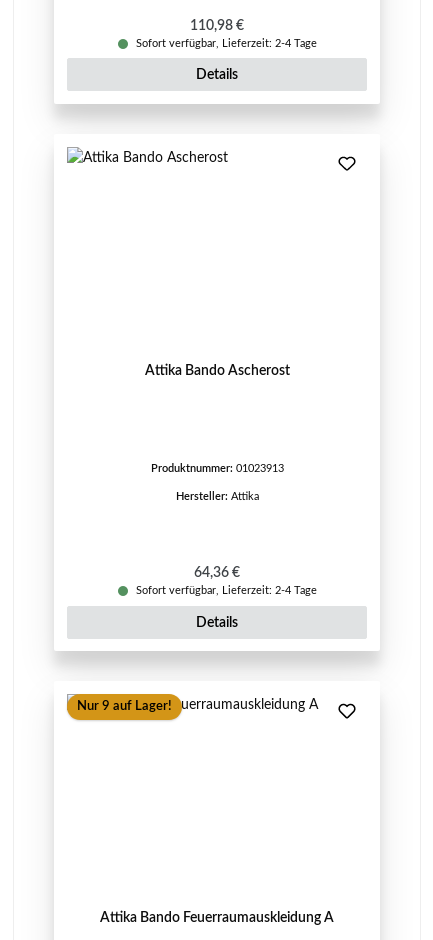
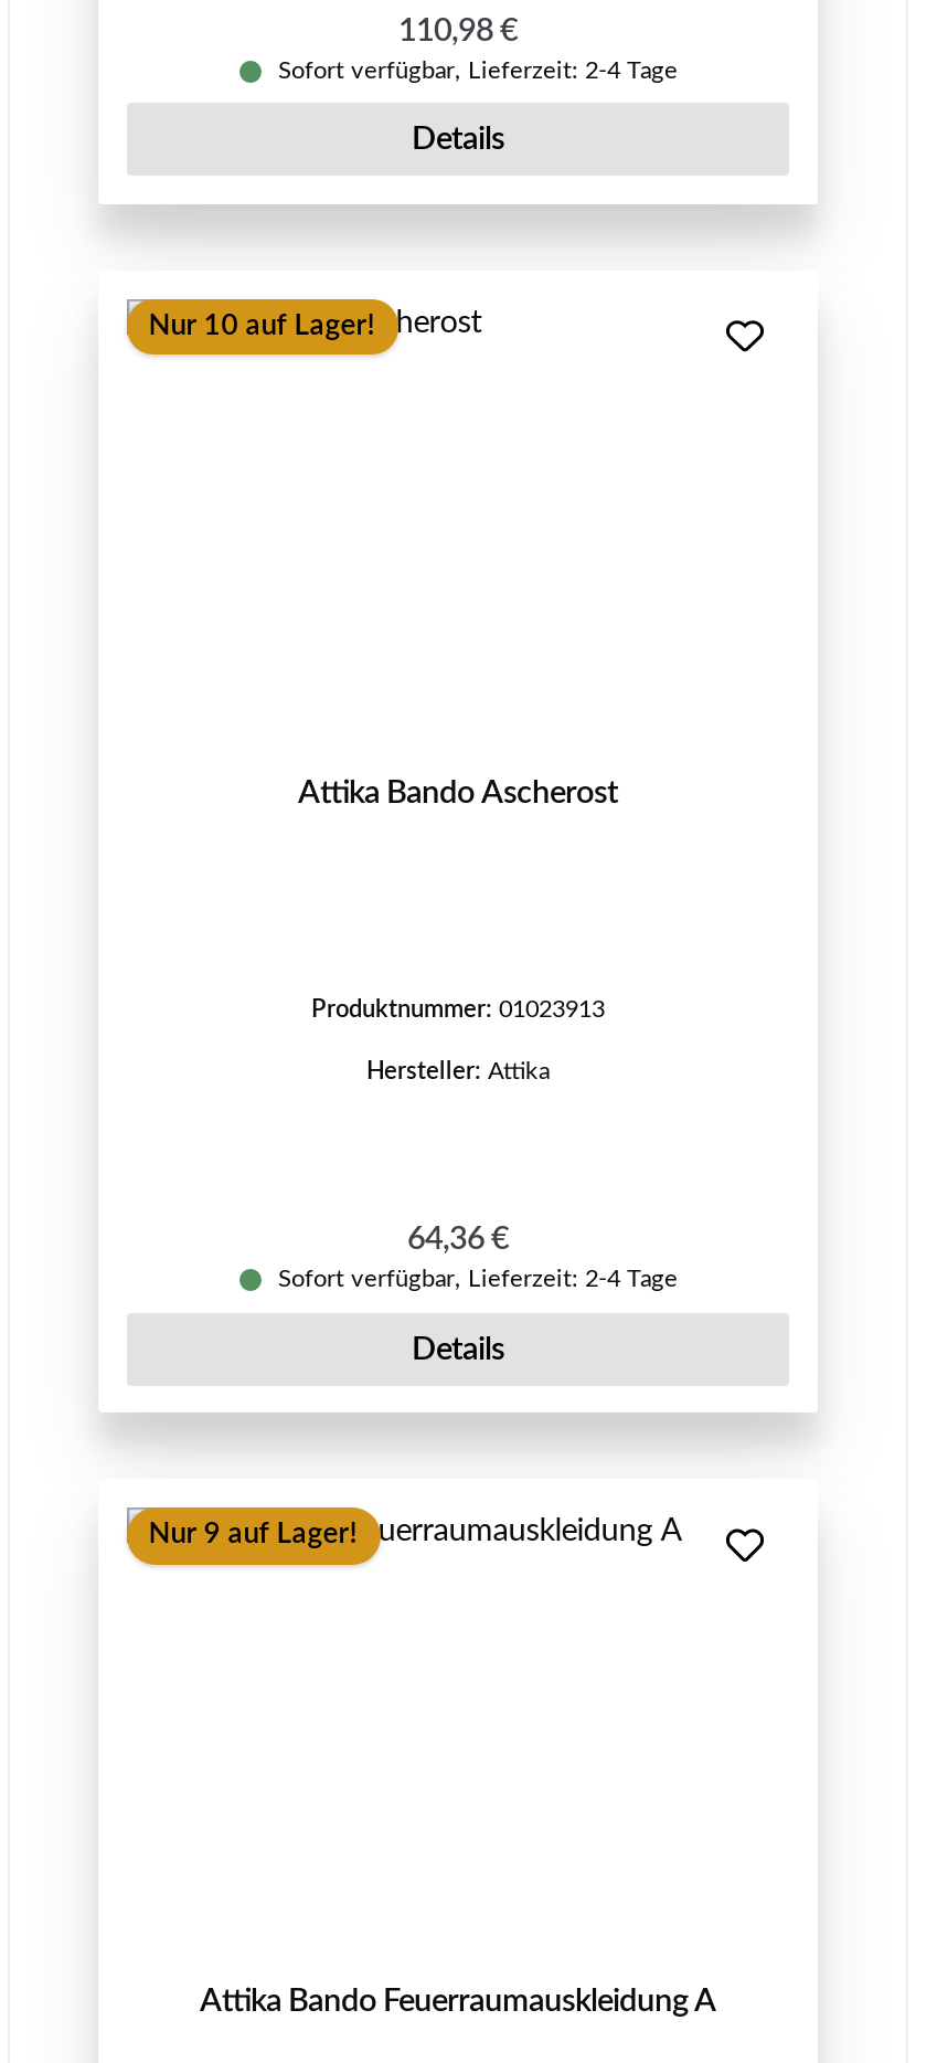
none -> [149,312,376,339] Nur 10 auf Lager!

